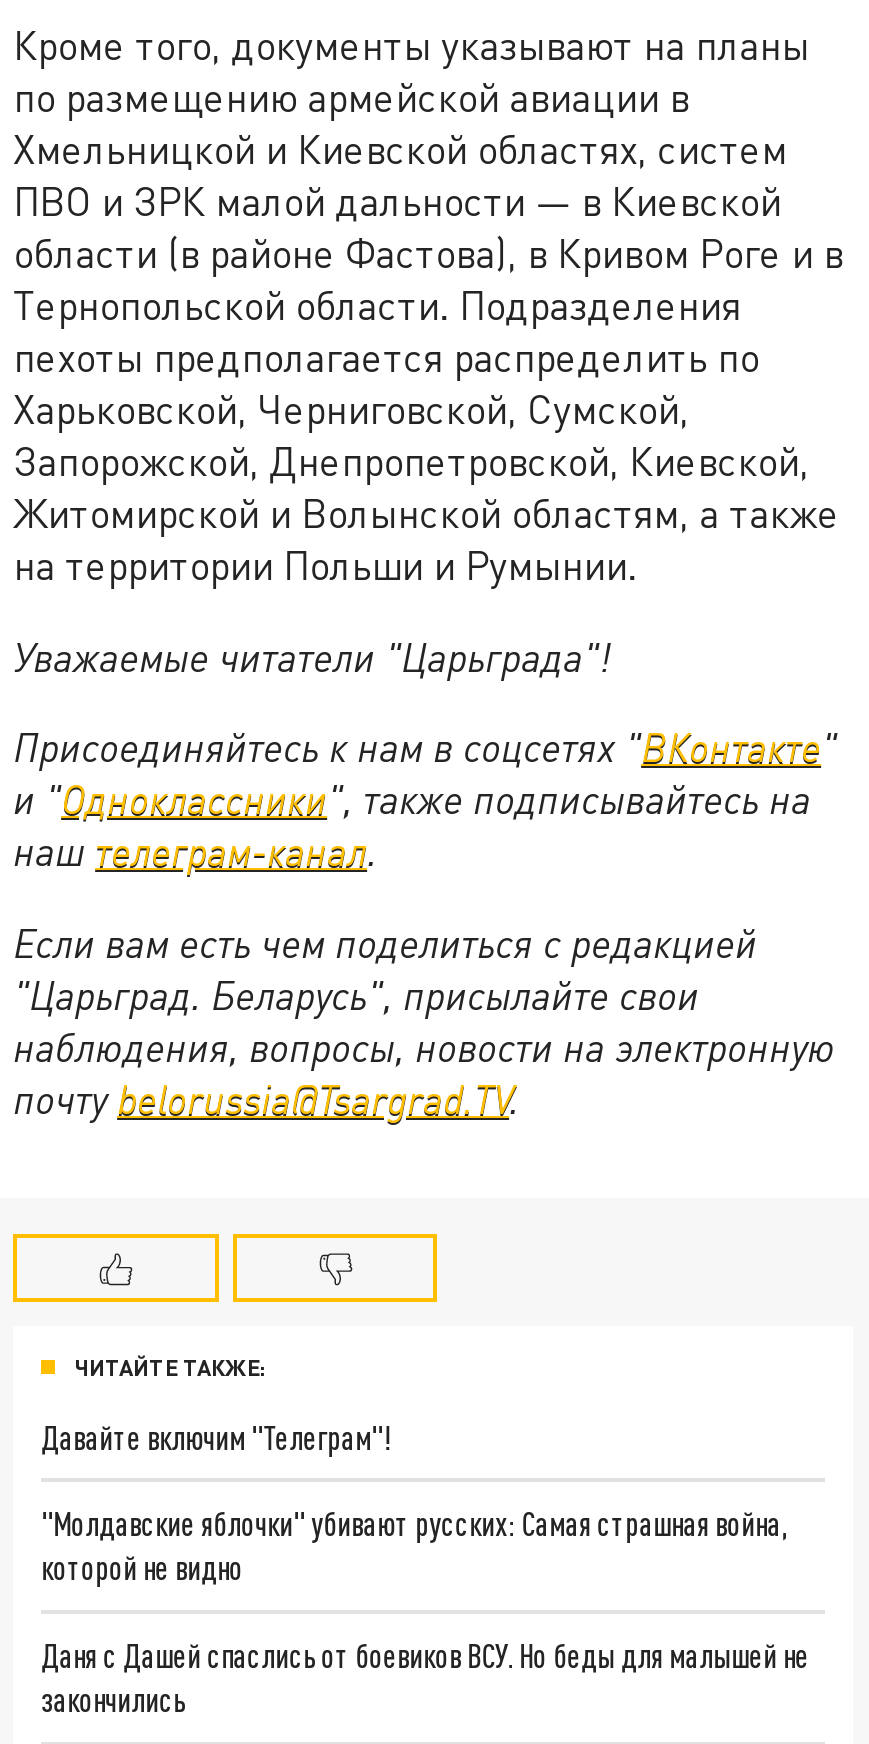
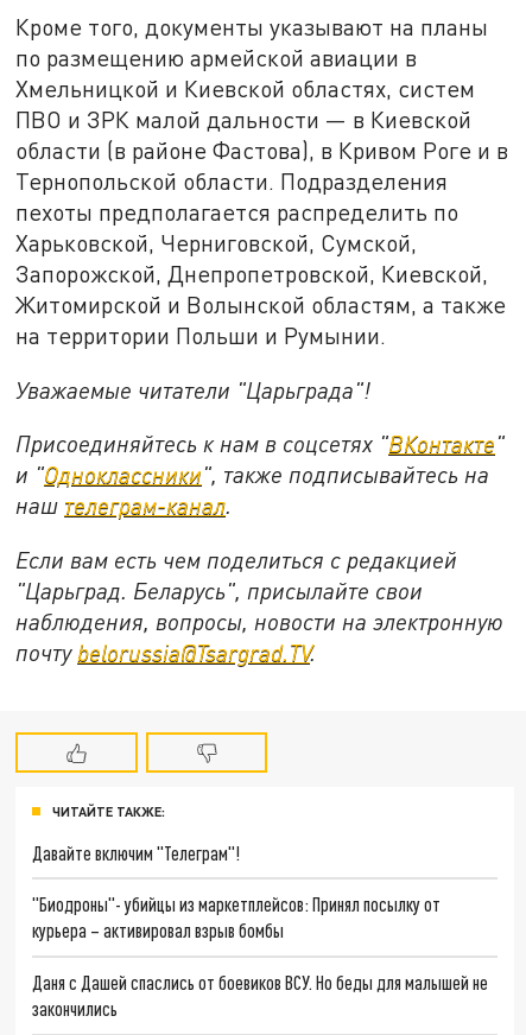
[41,1505,787,1587] "Молдавские яблочки" убивают русских: Самая страшная война, | которой не видно -> [32,893,441,942] "Биодроны"- убийцы из маркетплейсов: Принял посылку от | курьера – активировал взрыв бомбы

